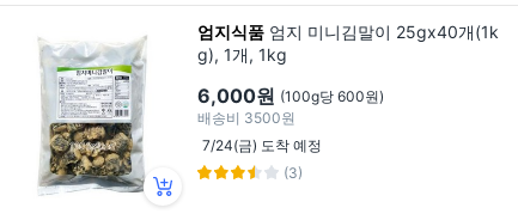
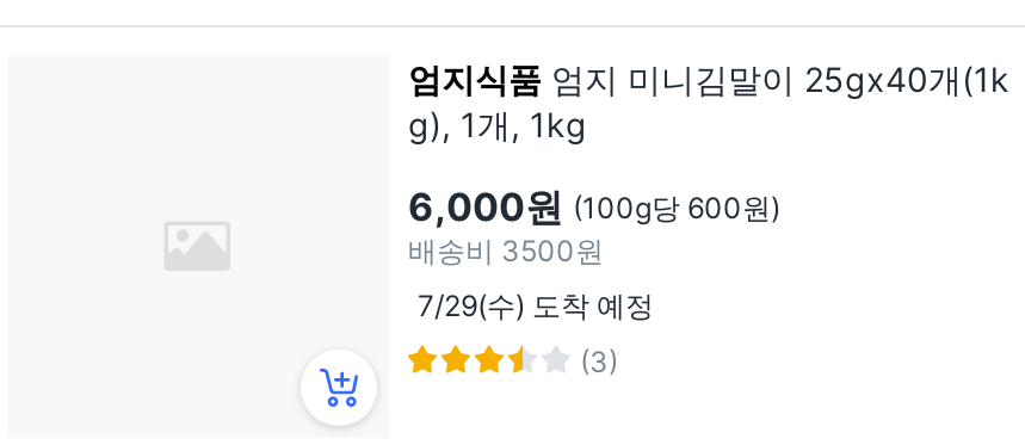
[38,36,147,194] [image] -> none
[202,136,322,154] 7/24(금) 도착 예정 -> [418,287,654,323] 7/29(수) 도착 예정

